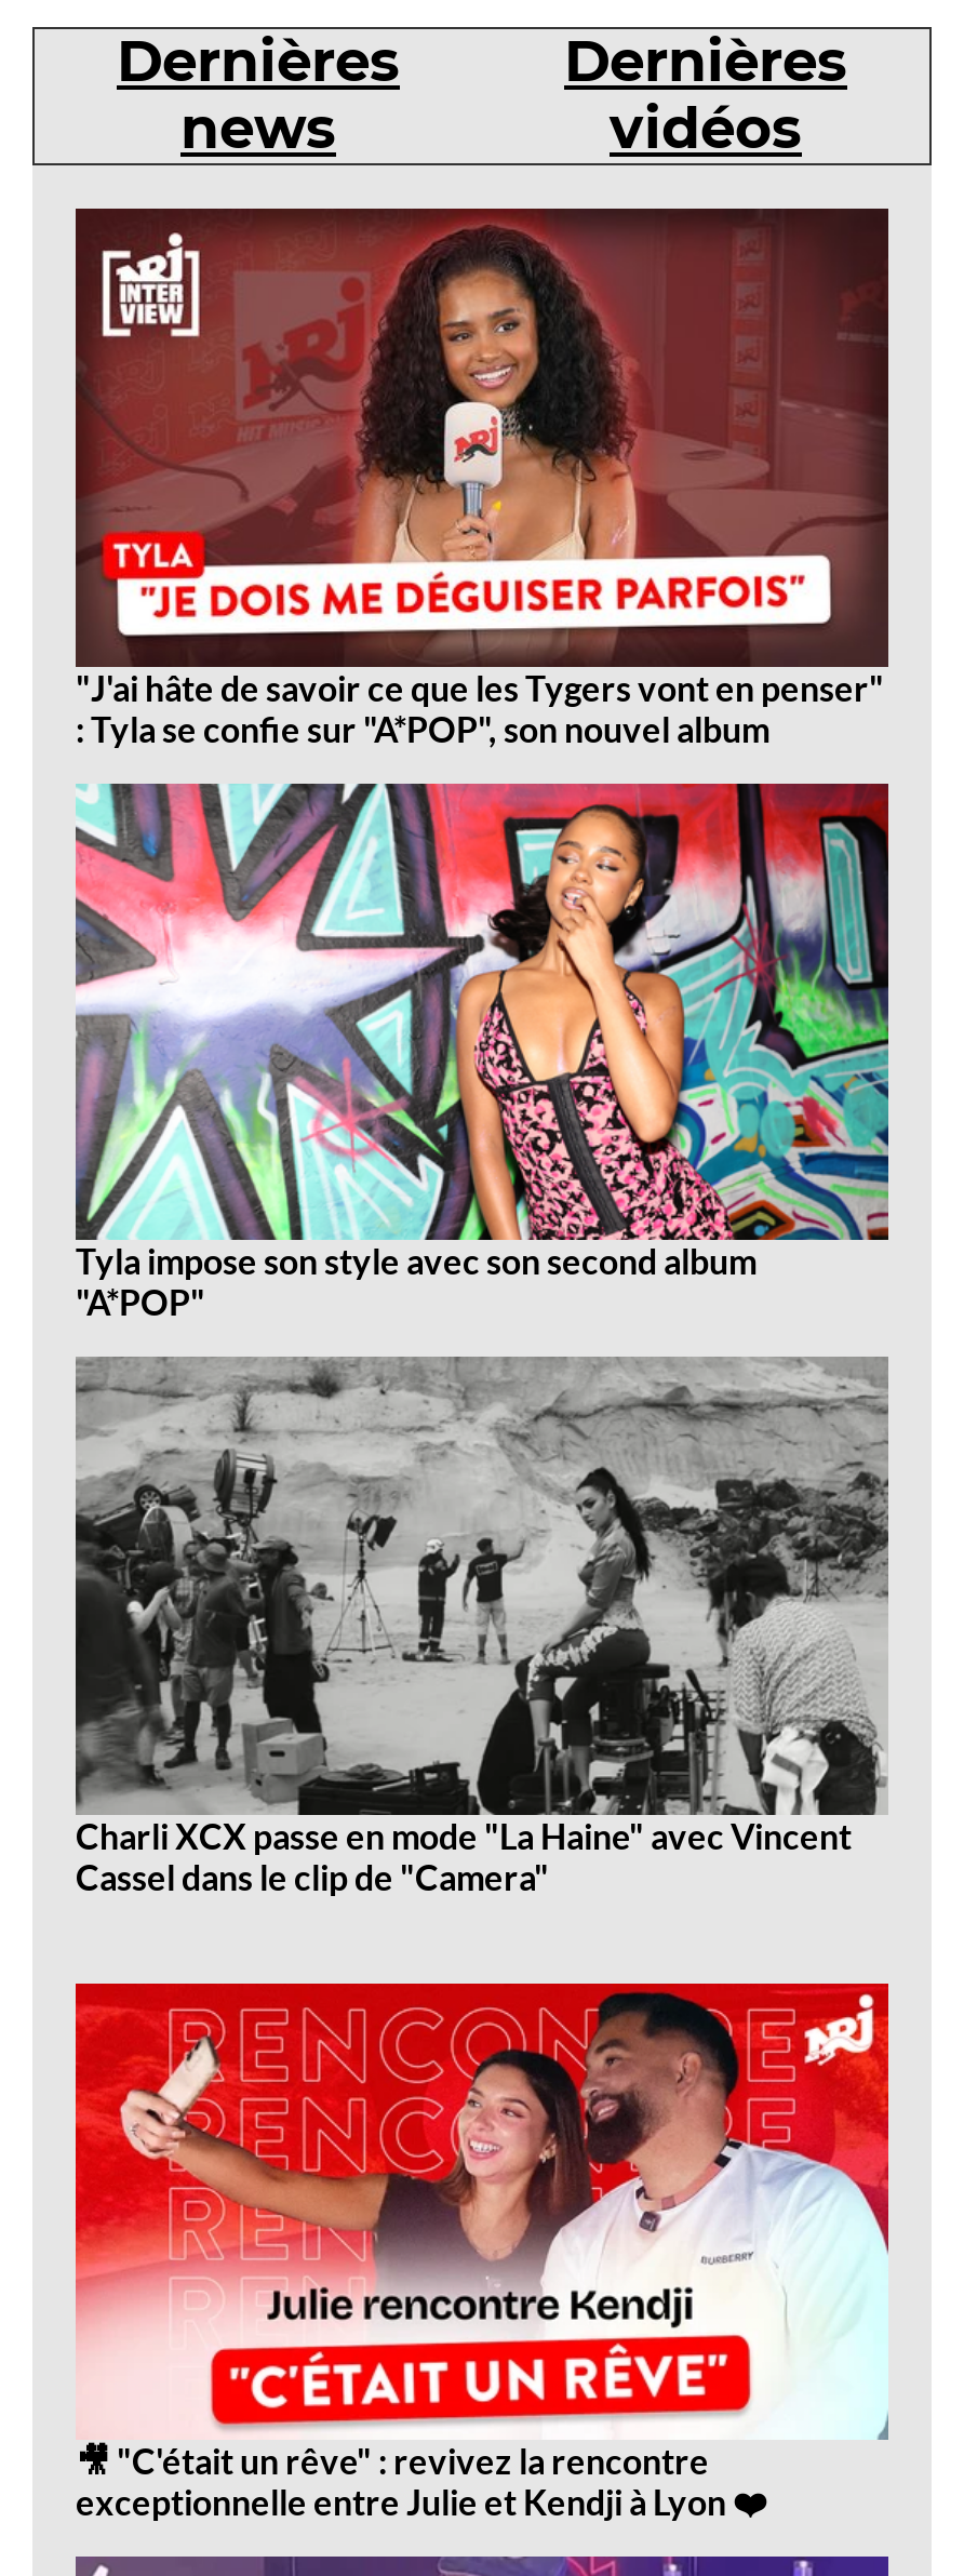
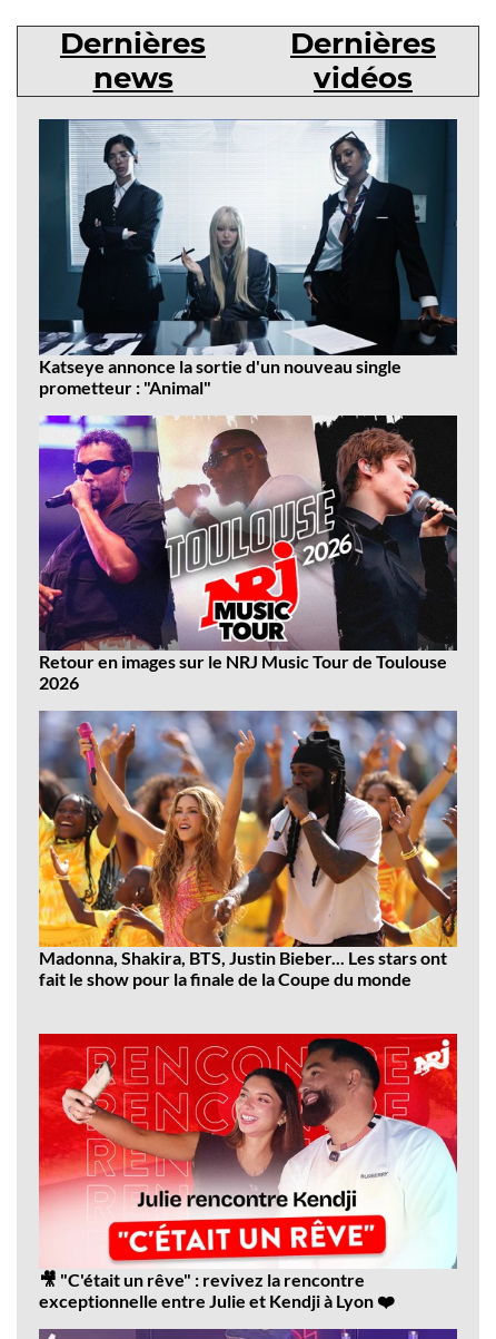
[76,206,888,748] [image] | "J'ai hâte de savoir ce que les Tygers vont en penser" | : Tyla se confie sur "A*POP", son nouvel album -> [39,118,457,397] [image] | Katseye annonce la sortie d'un nouveau single | prometteur : "Animal"
[73,782,891,1322] [image] | Tyla impose son style avec son second album | "A*POP" -> [38,414,458,693] [image] | Retour en images sur le NRJ Music Tour de Toulouse | 2026
[73,1357,888,1896] [image] | Charli XCX passe en mode "La Haine" avec Vincent | Cassel dans le clip de "Camera" -> [38,711,458,989] [image] | Madonna, Shakira, BTS, Justin Bieber... Les stars ont | fait le show pour la finale de la Coupe du monde

